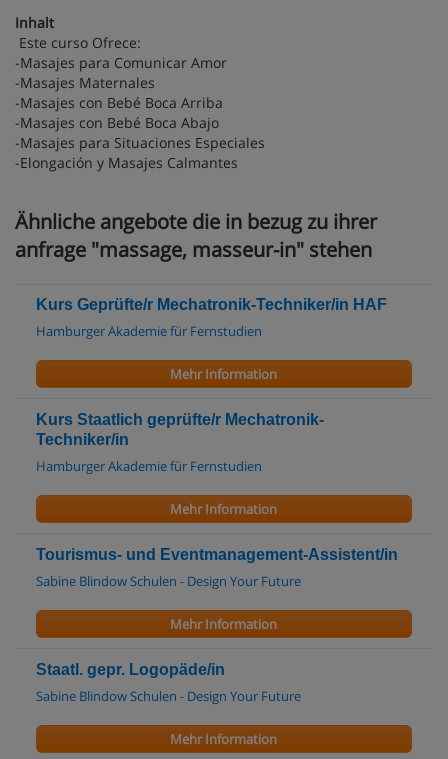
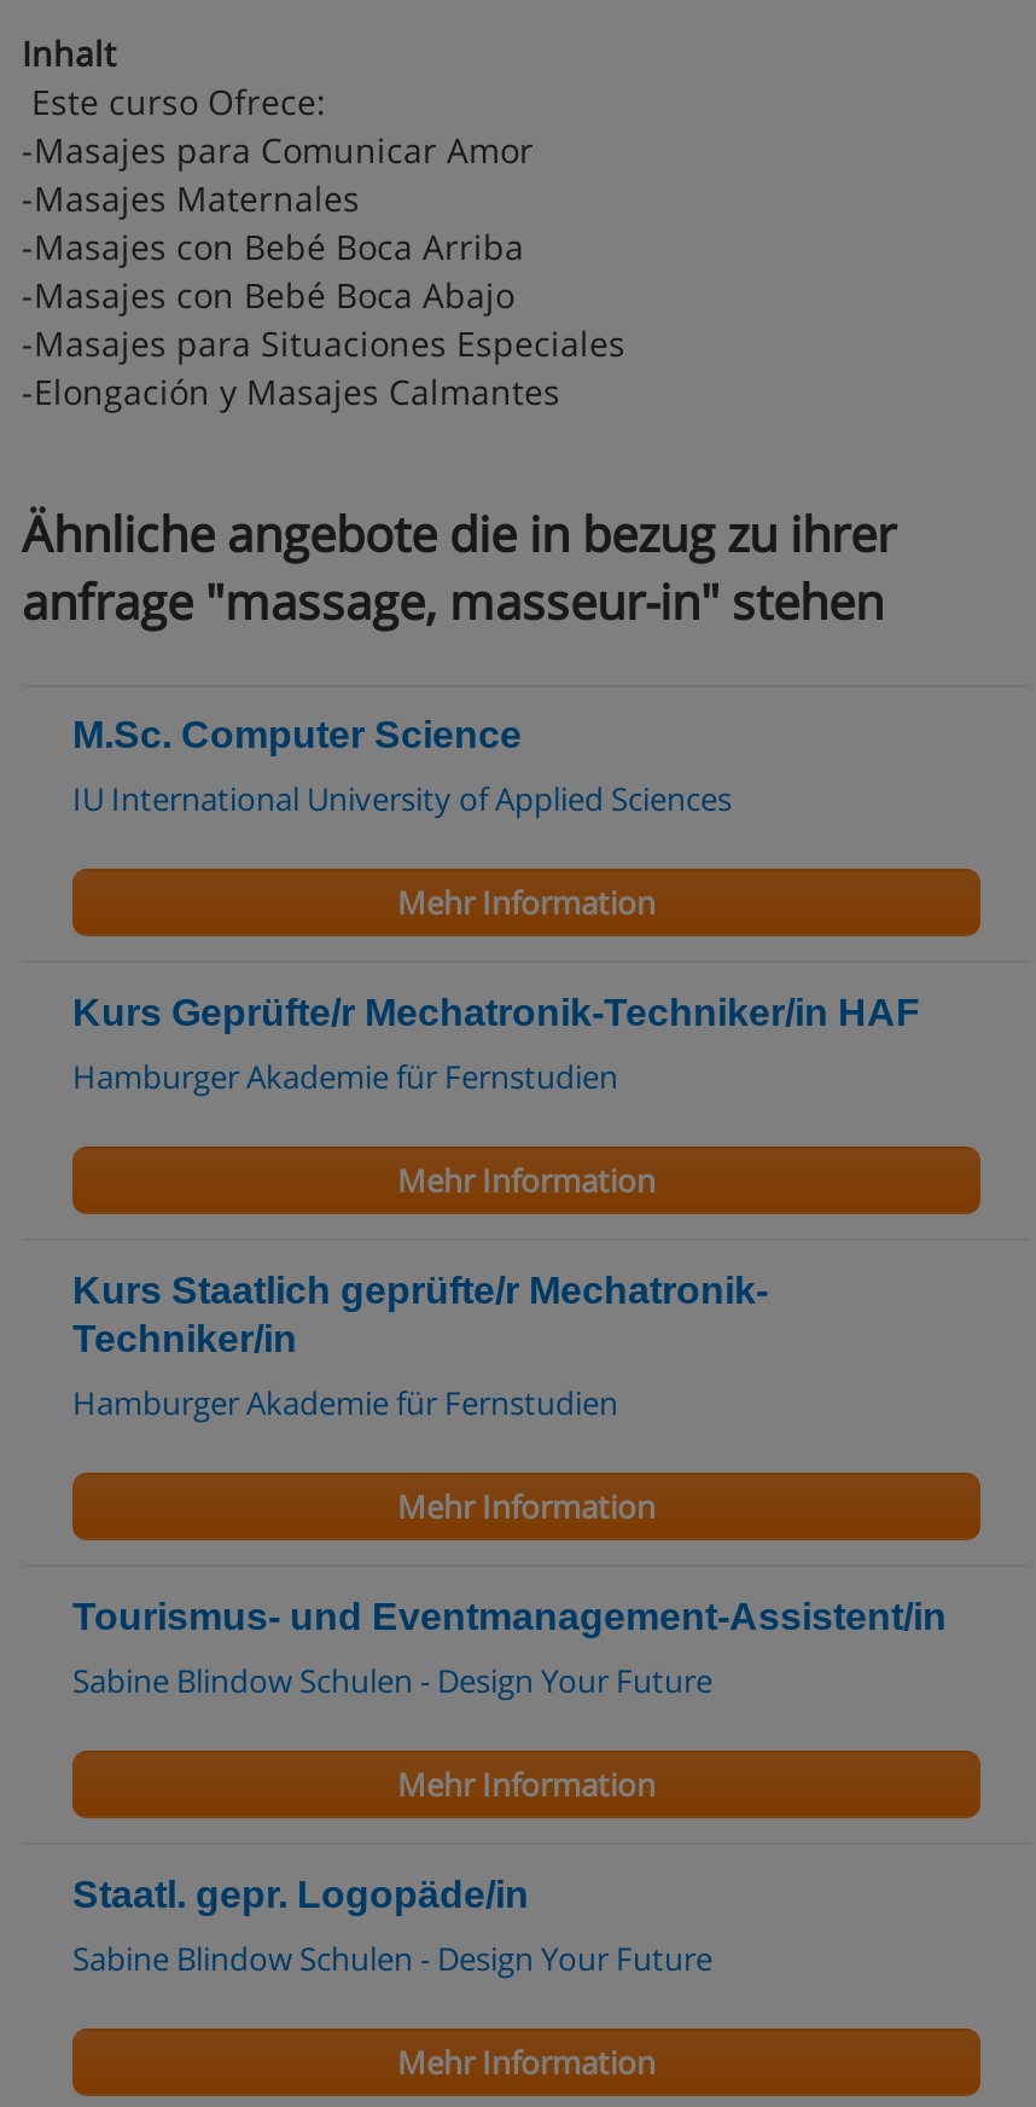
none -> [72,714,732,924] M.Sc. Computer Science | IU International University of Applied Sciences | Mehr Information

